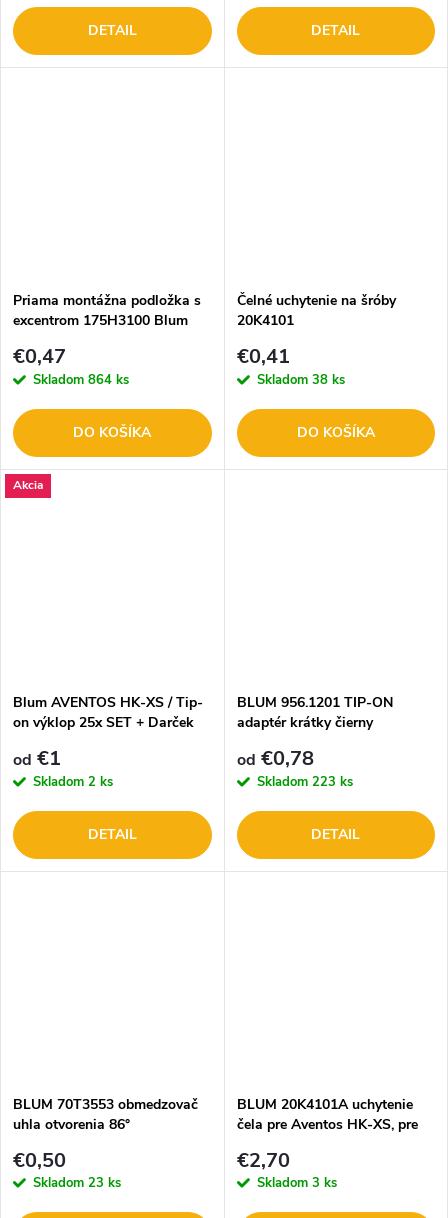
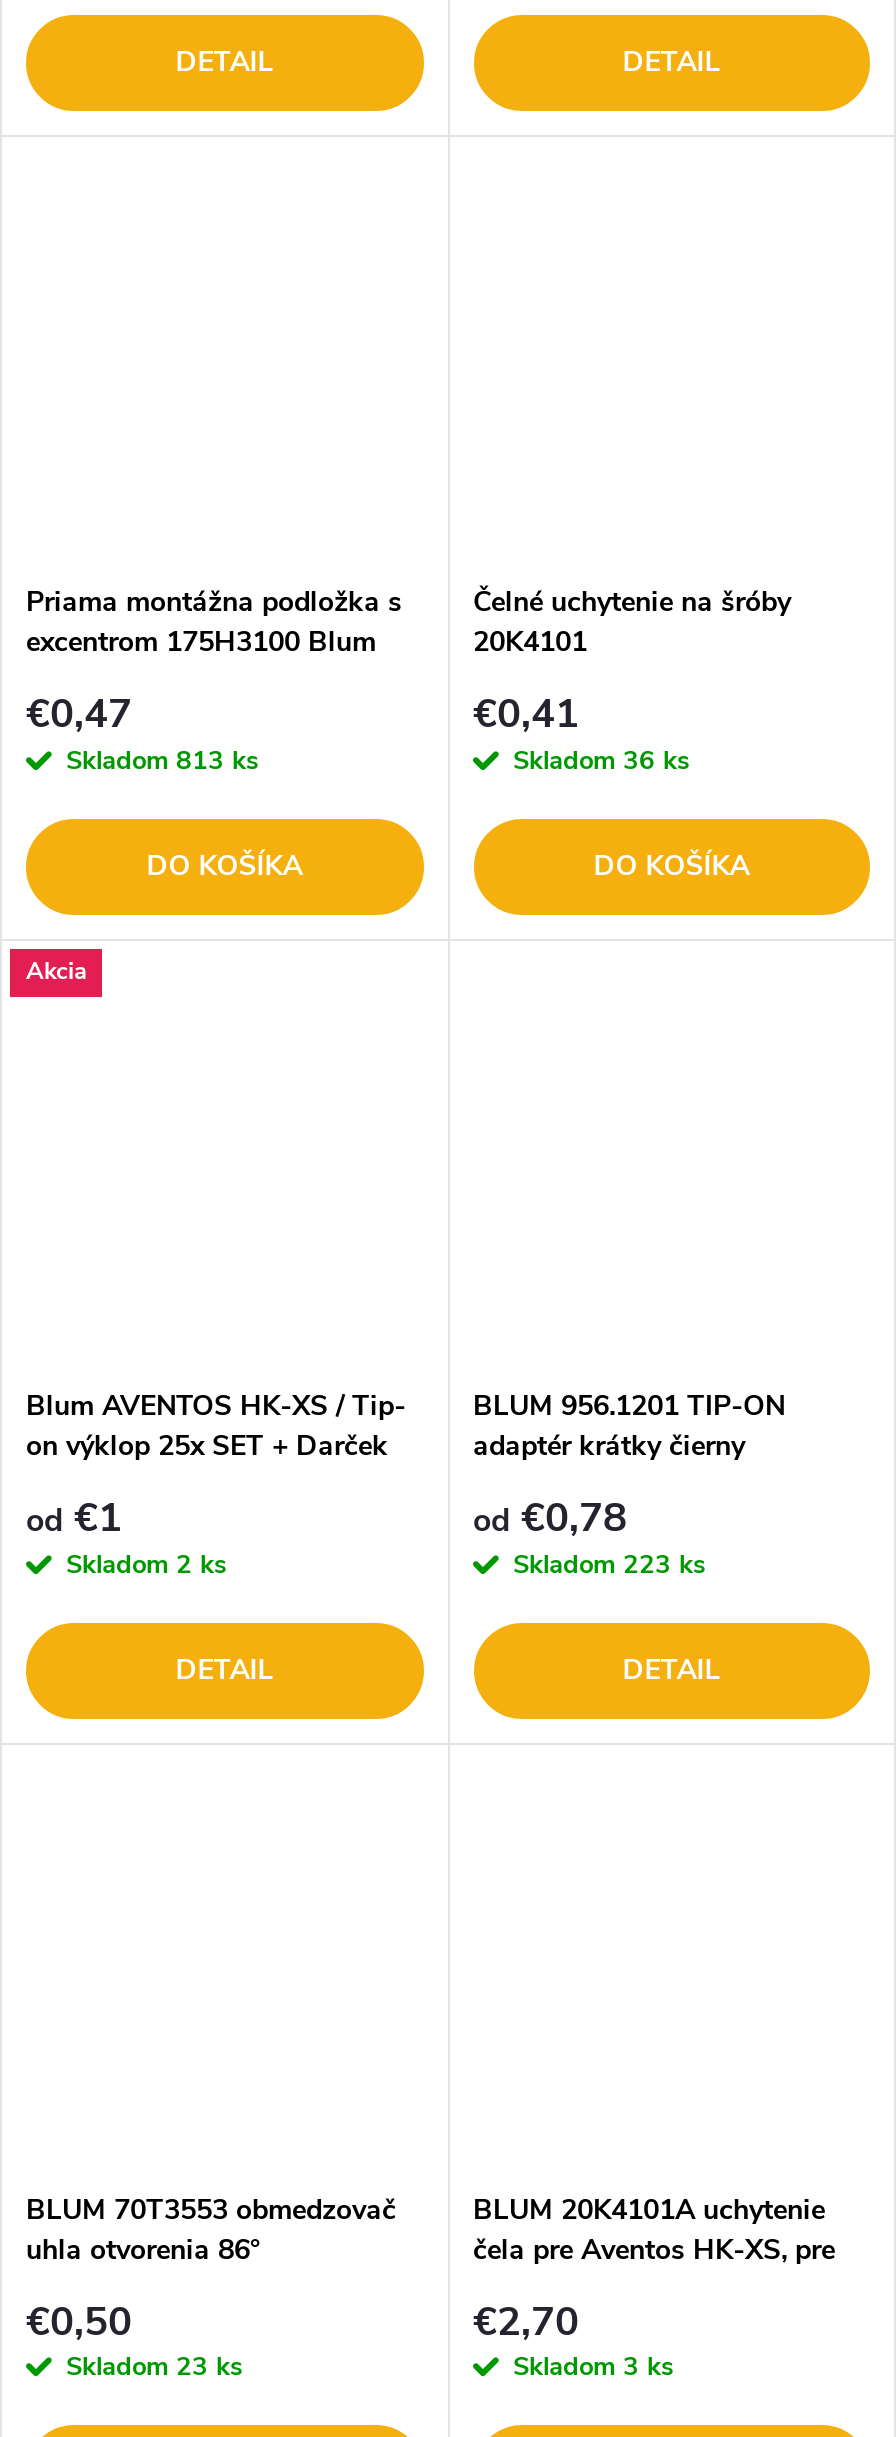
[33,371,129,389] Skladom 864 ks -> [66,743,258,779] Skladom 813 ks
[256,371,344,389] Skladom 38 ks -> [513,743,689,779] Skladom 36 ks

